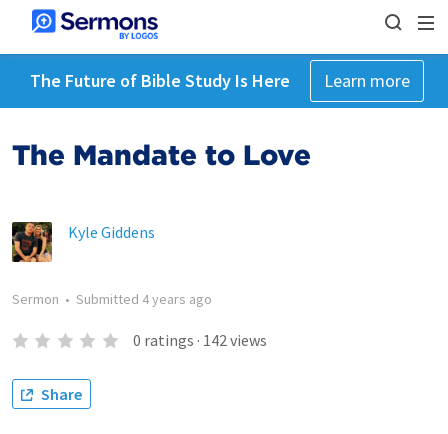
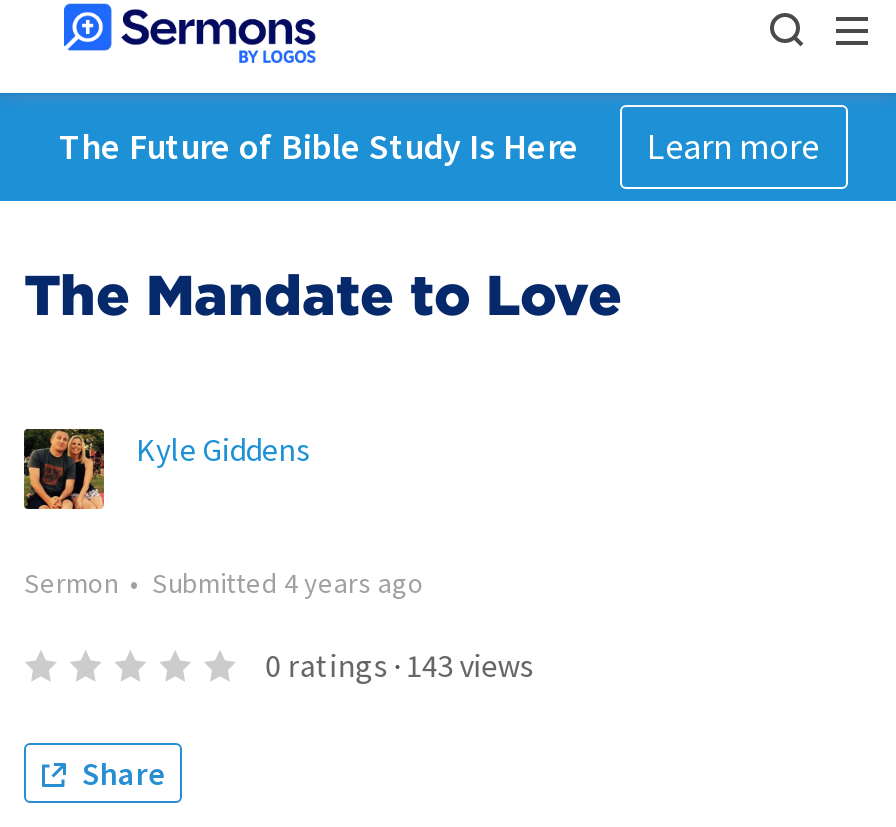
[133,330,267,350] 0 ratings · 142 views -> [265,645,533,685] 0 ratings · 143 views

